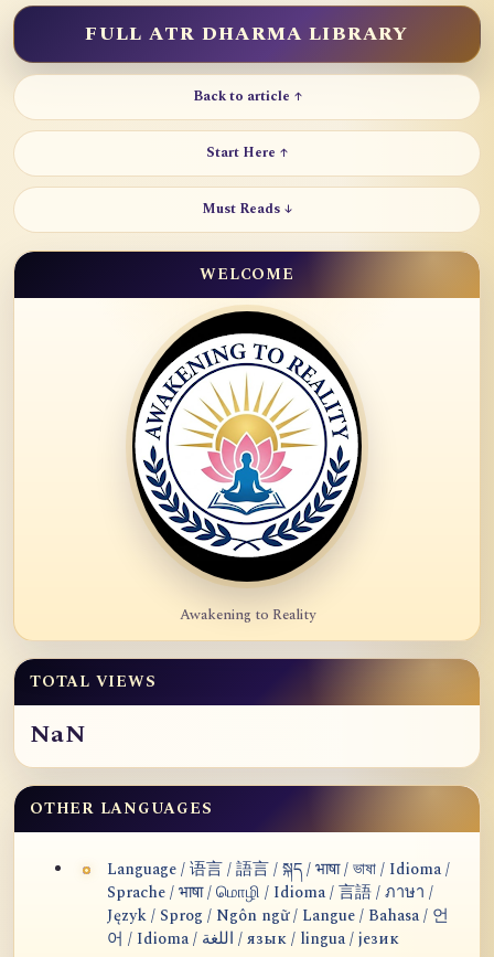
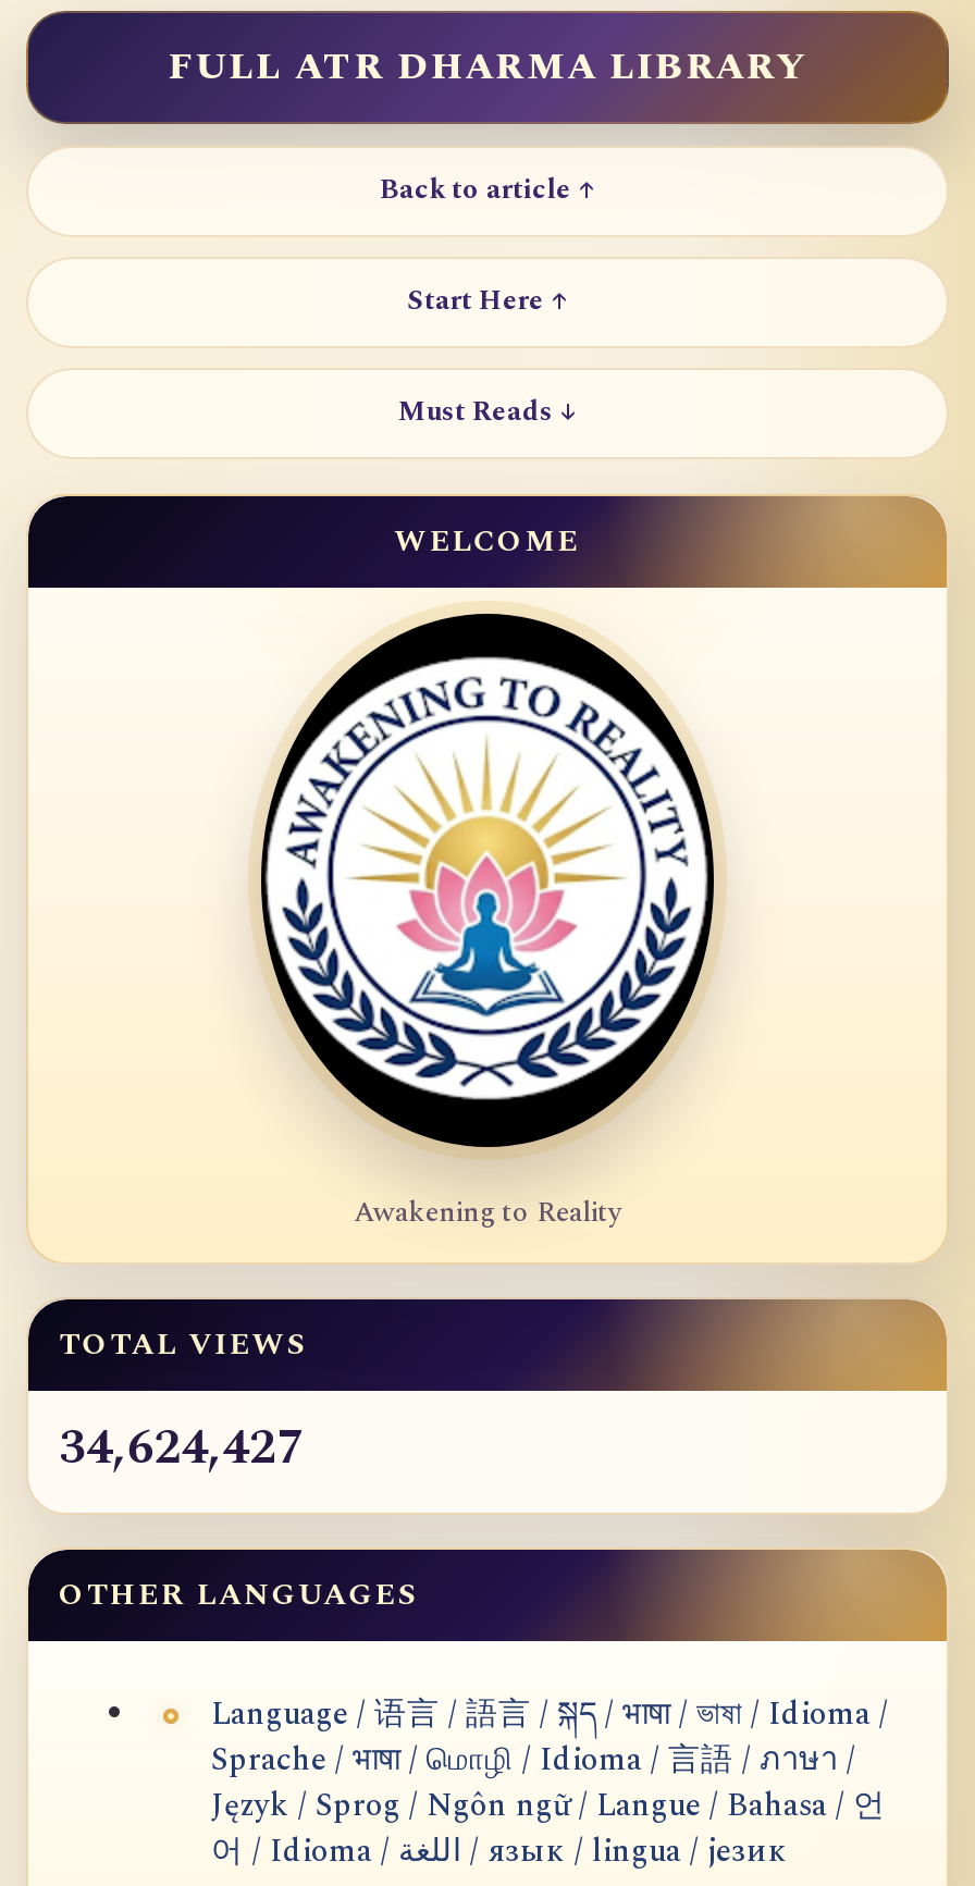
[30,716,86,752] NaN -> [59,1412,303,1483] 34,624,427

